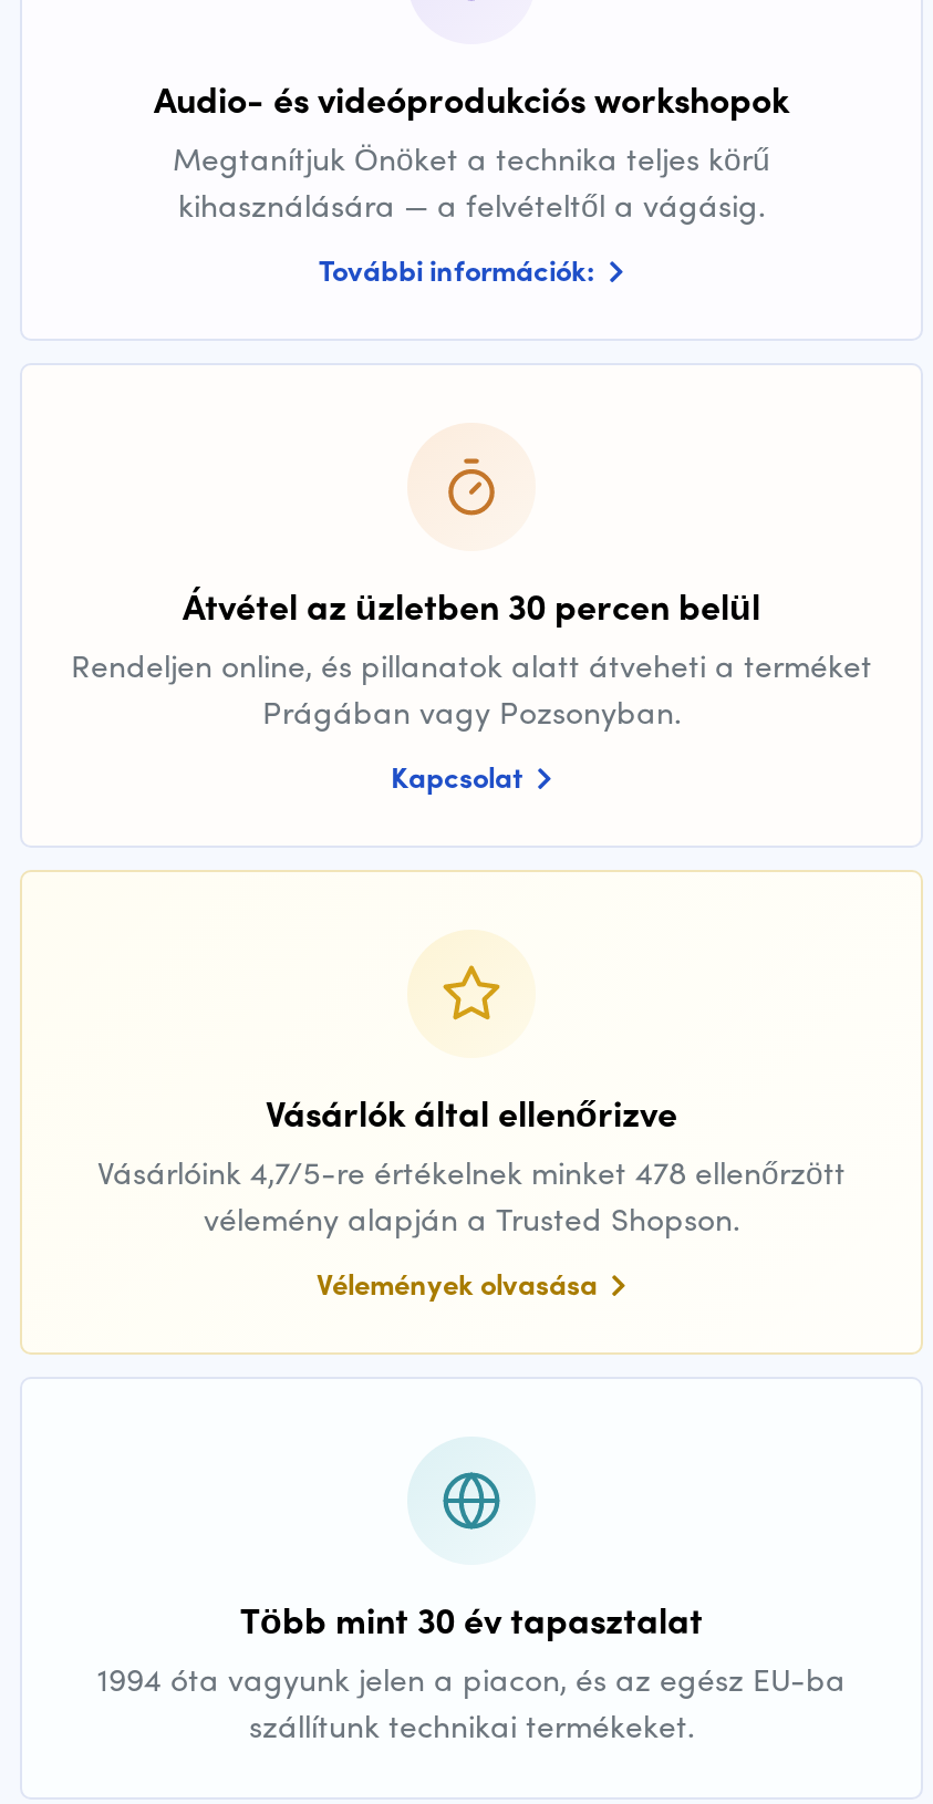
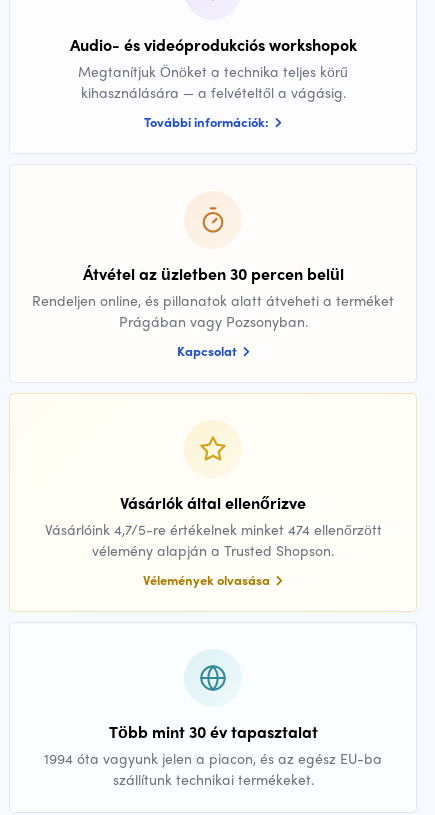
[97,1149,846,1193] Vásárlóink 4,7/5-re értékelnek minket 478 ellenőrzött -> [44,519,381,539] Vásárlóink 4,7/5-re értékelnek minket 474 ellenőrzött

